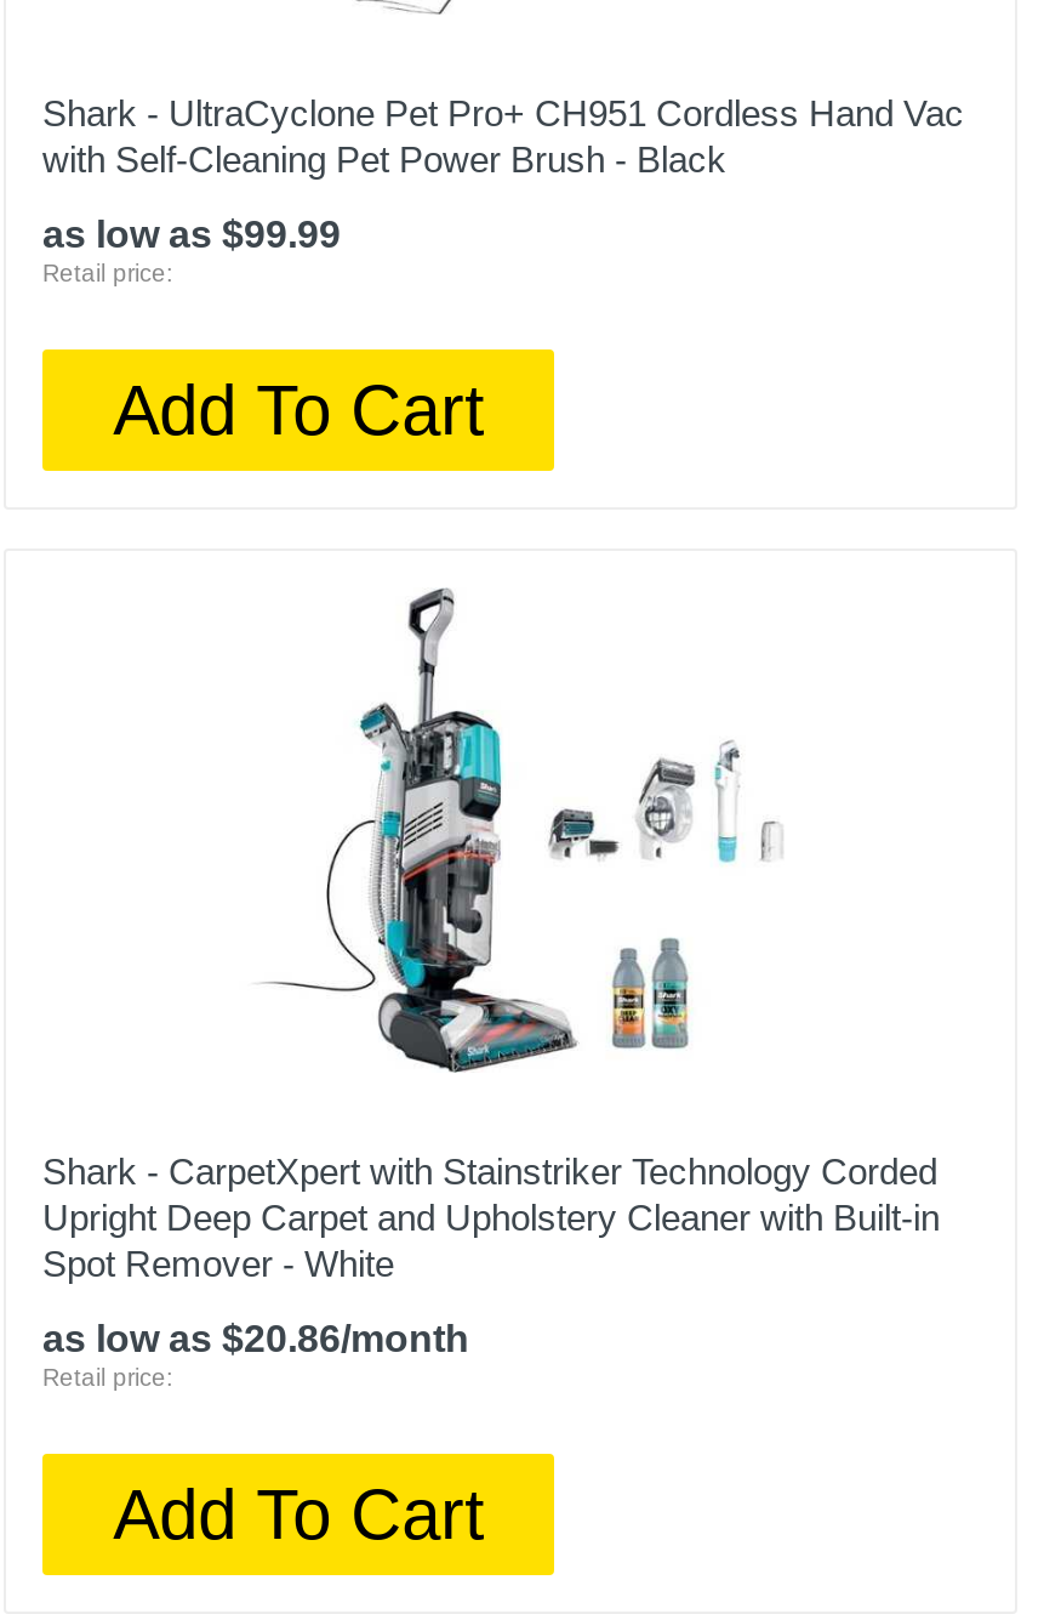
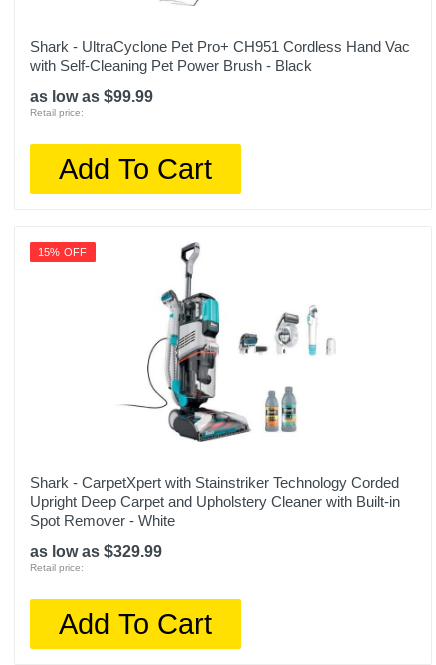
none -> [38,246,87,258] 15% OFF
[42,1318,469,1359] as low as $20.86/month -> [30,543,162,560] as low as $329.99

